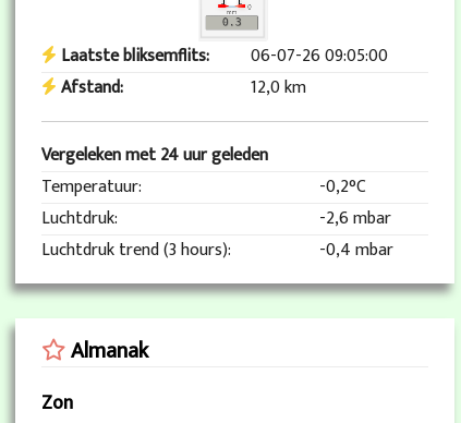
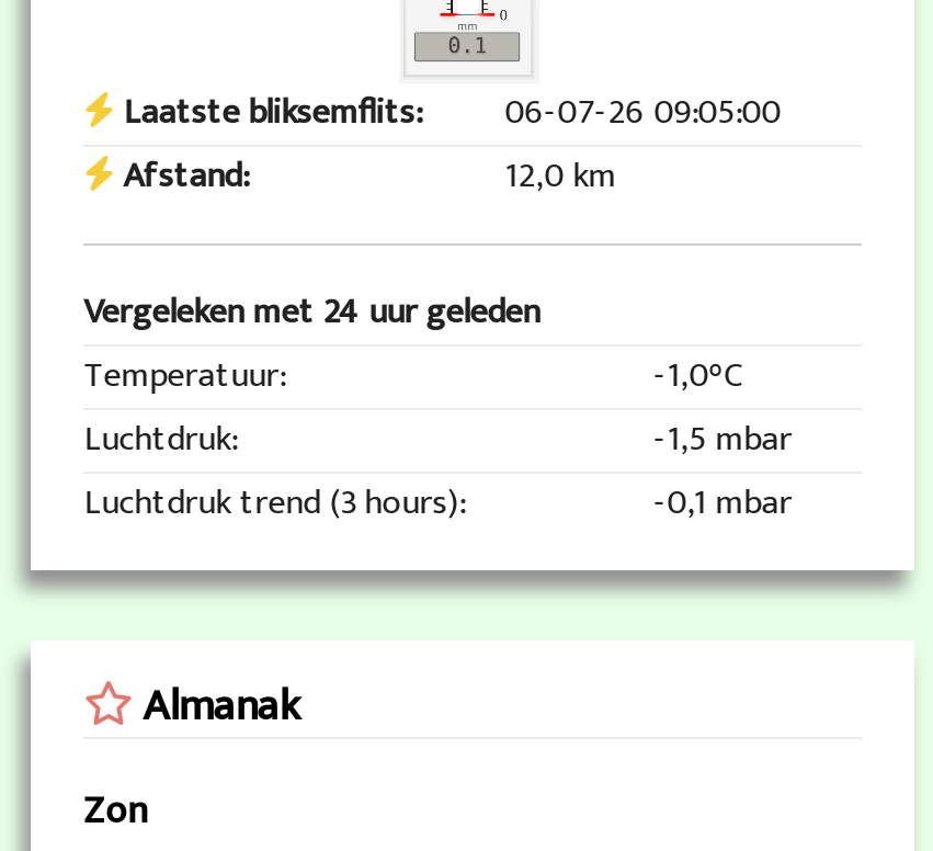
[320,172,366,202] -0,2°C -> [654,346,744,406] -1,0°C
[320,204,391,233] -2,6 mbar -> [654,410,792,469] -1,5 mbar
[320,235,394,265] -0,4 mbar -> [654,474,792,533] -0,1 mbar

